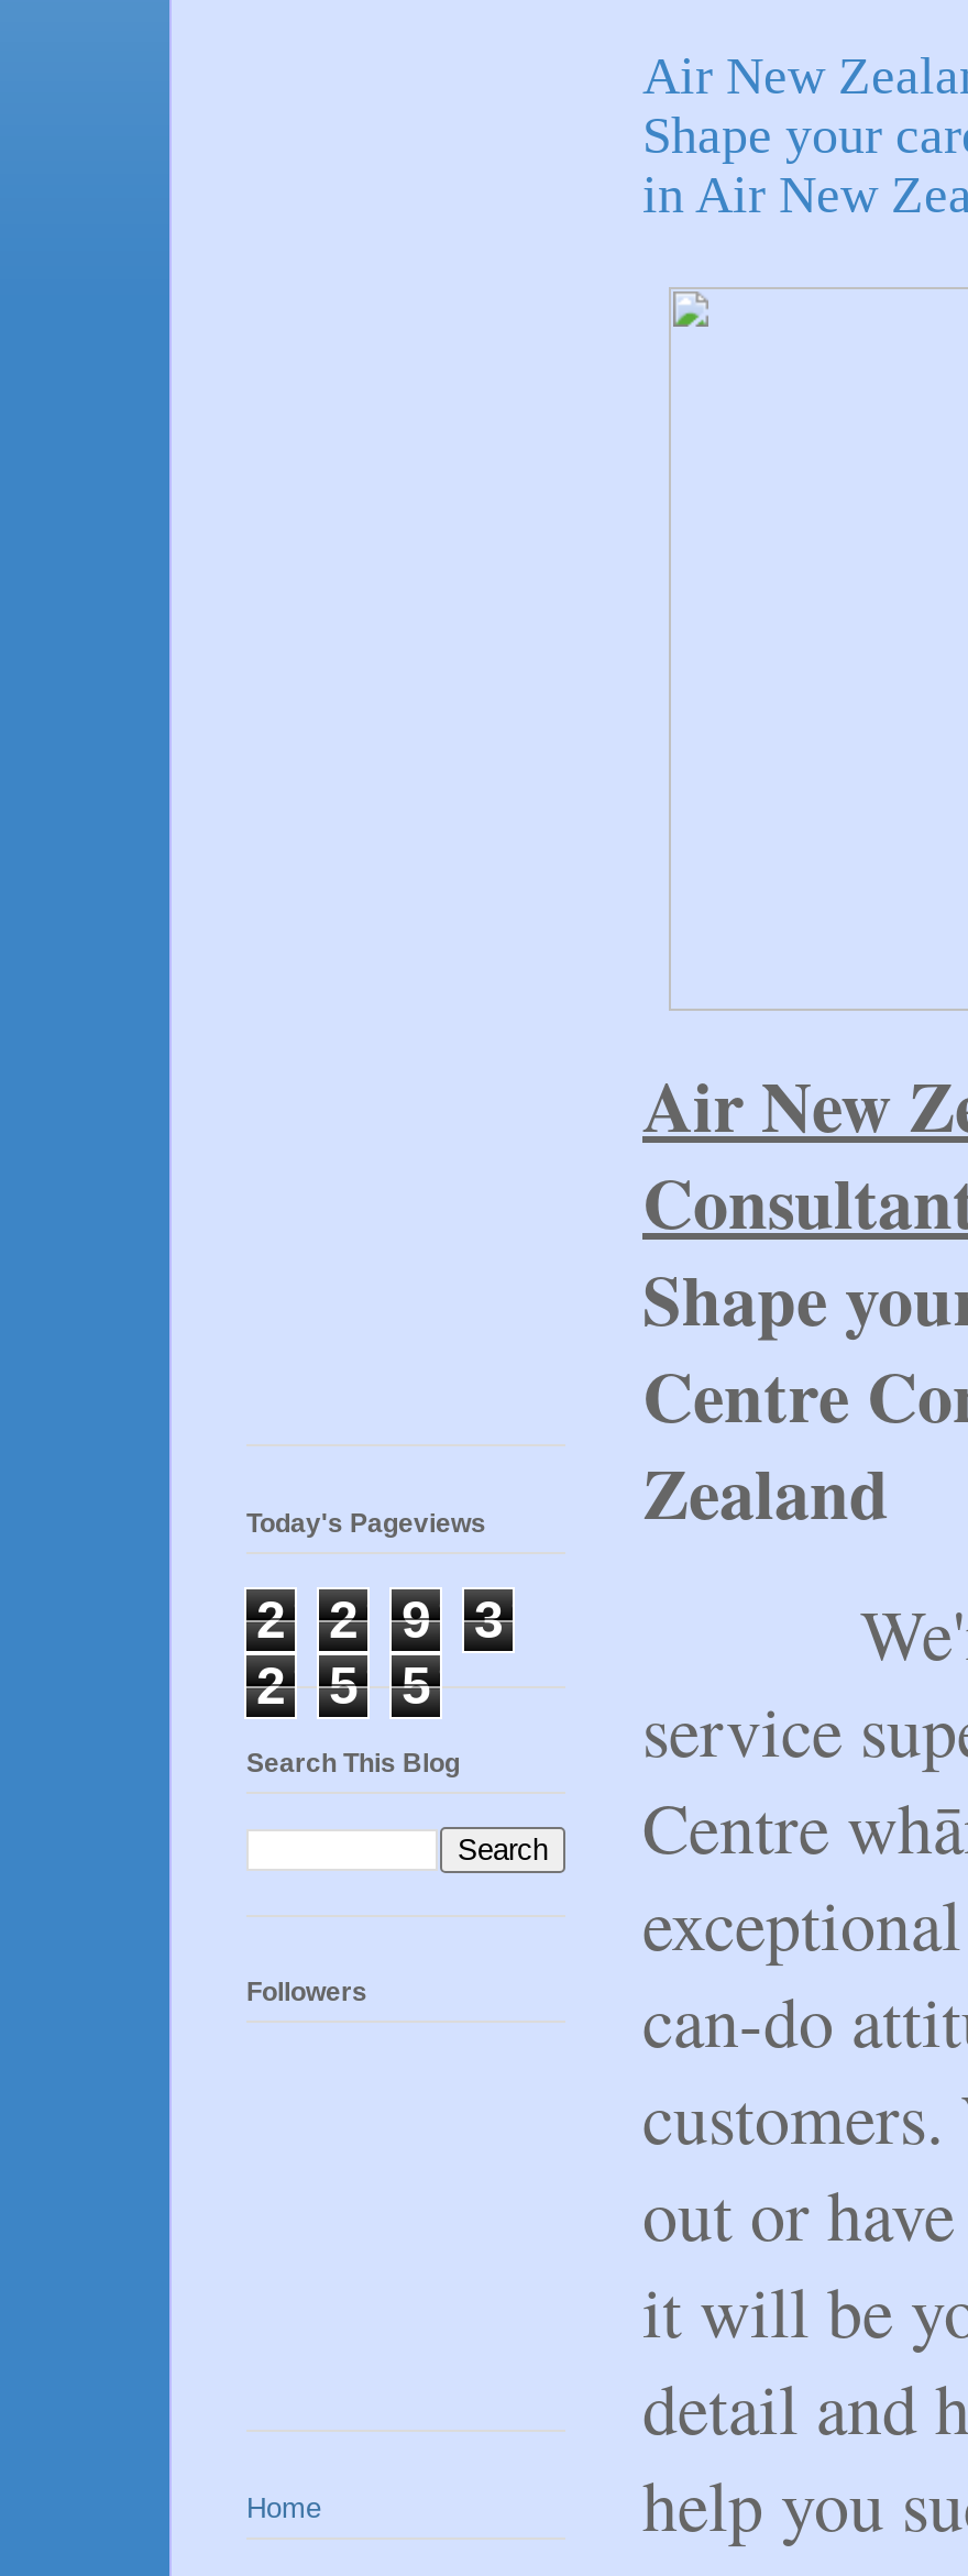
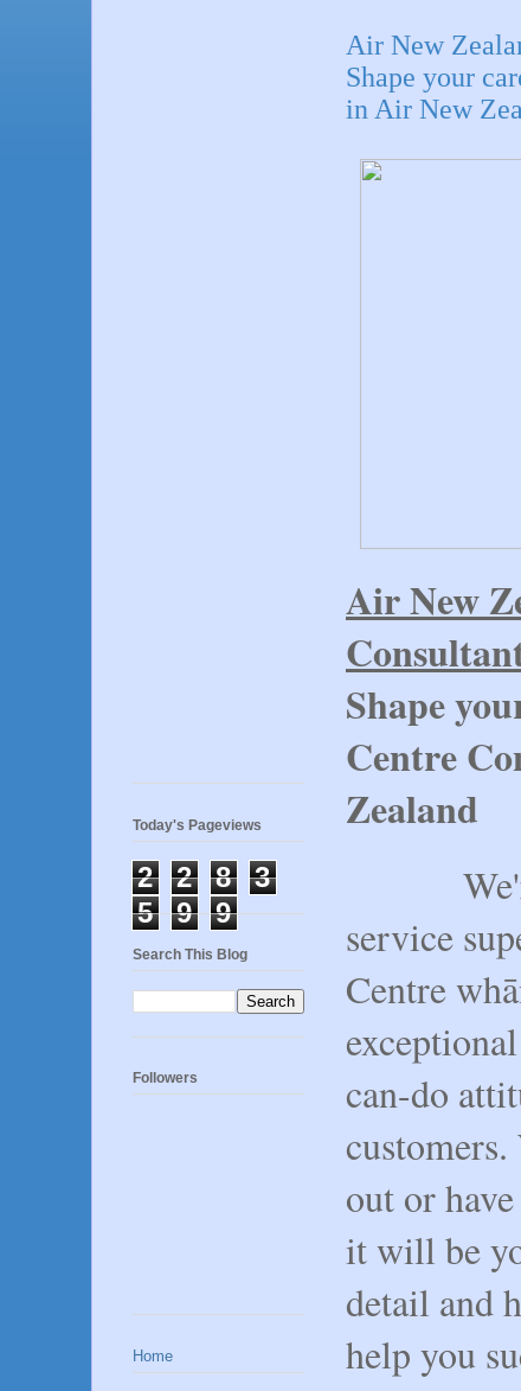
[256,1589,503,1648] 2 2 9 3 -> [138,861,271,893] 2 2 8 3
[256,1655,285,1714] 2 -> none
[402,1655,430,1714] 5 -> [177,896,231,928] 9 | 9

